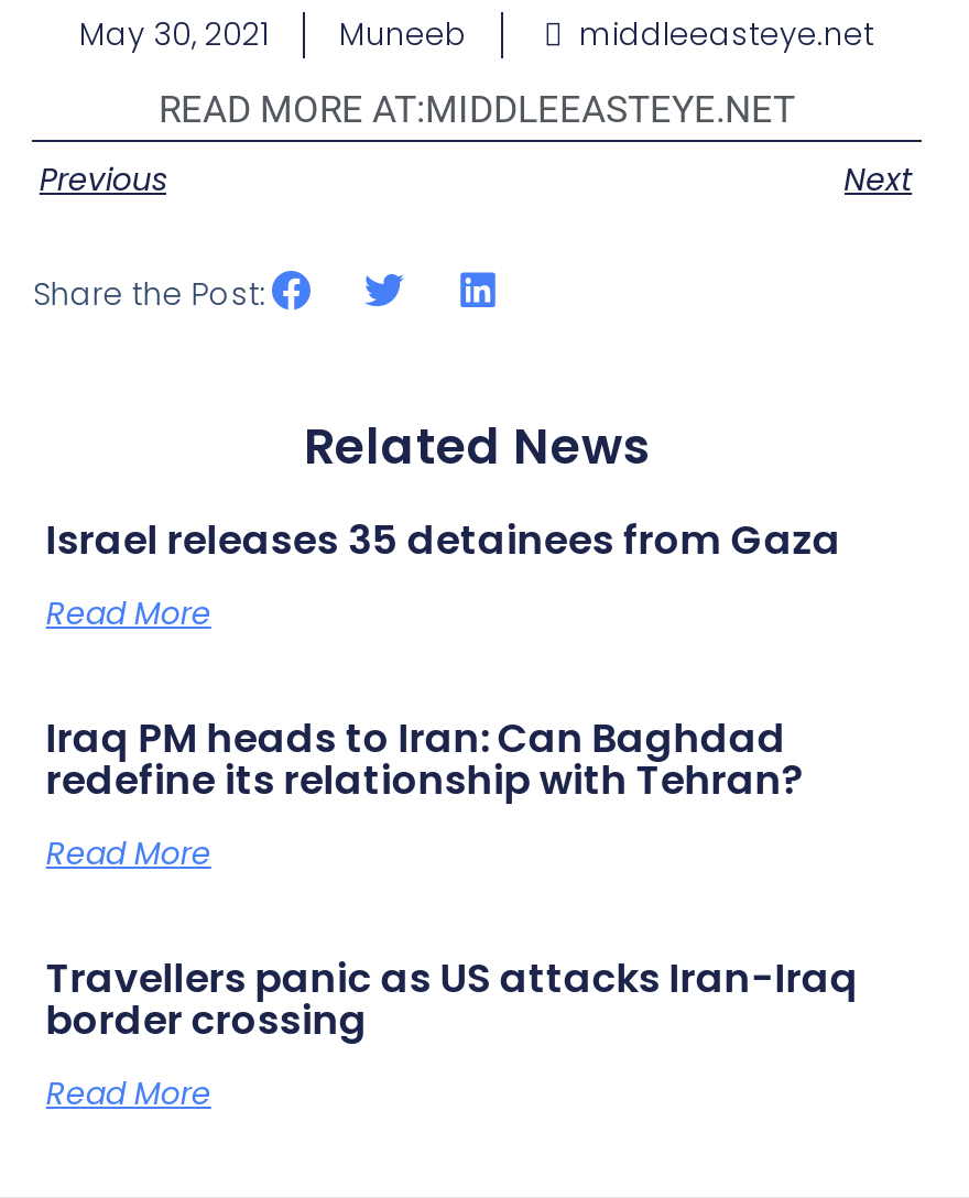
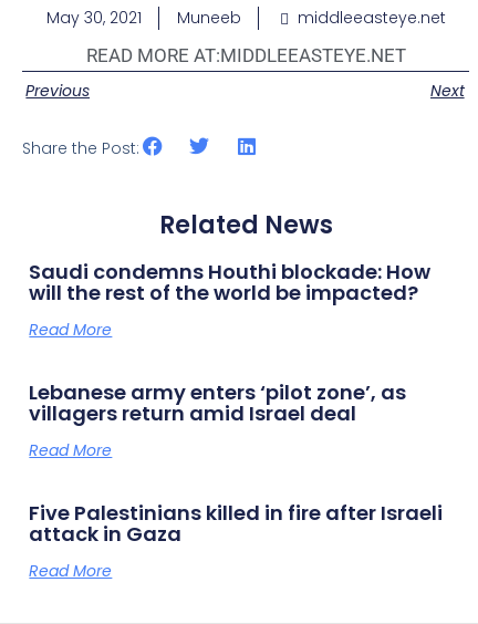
[46,511,841,566] Israel releases 35 detainees from Gaza -> [29,258,431,306] Saudi condemns Houthi blockade: How | will the rest of the world be impacted?
[46,709,804,806] Iraq PM heads to Iran: Can Baghdad | redefine its relationship with Tehran? -> [29,378,407,427] Lebanese army enters ‘pilot zone’, as | villagers return amid Israel deal
[46,949,859,1046] Travellers panic as US attacks Iran-Iraq | border crossing -> [29,499,443,548] Five Palestinians killed in fire after Israeli | attack in Gaza

